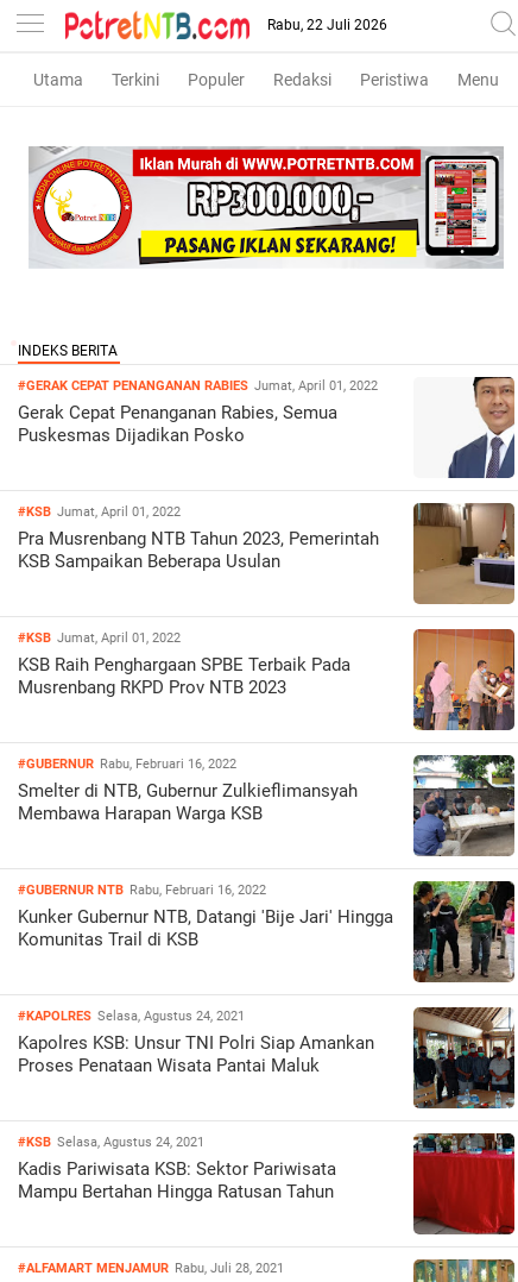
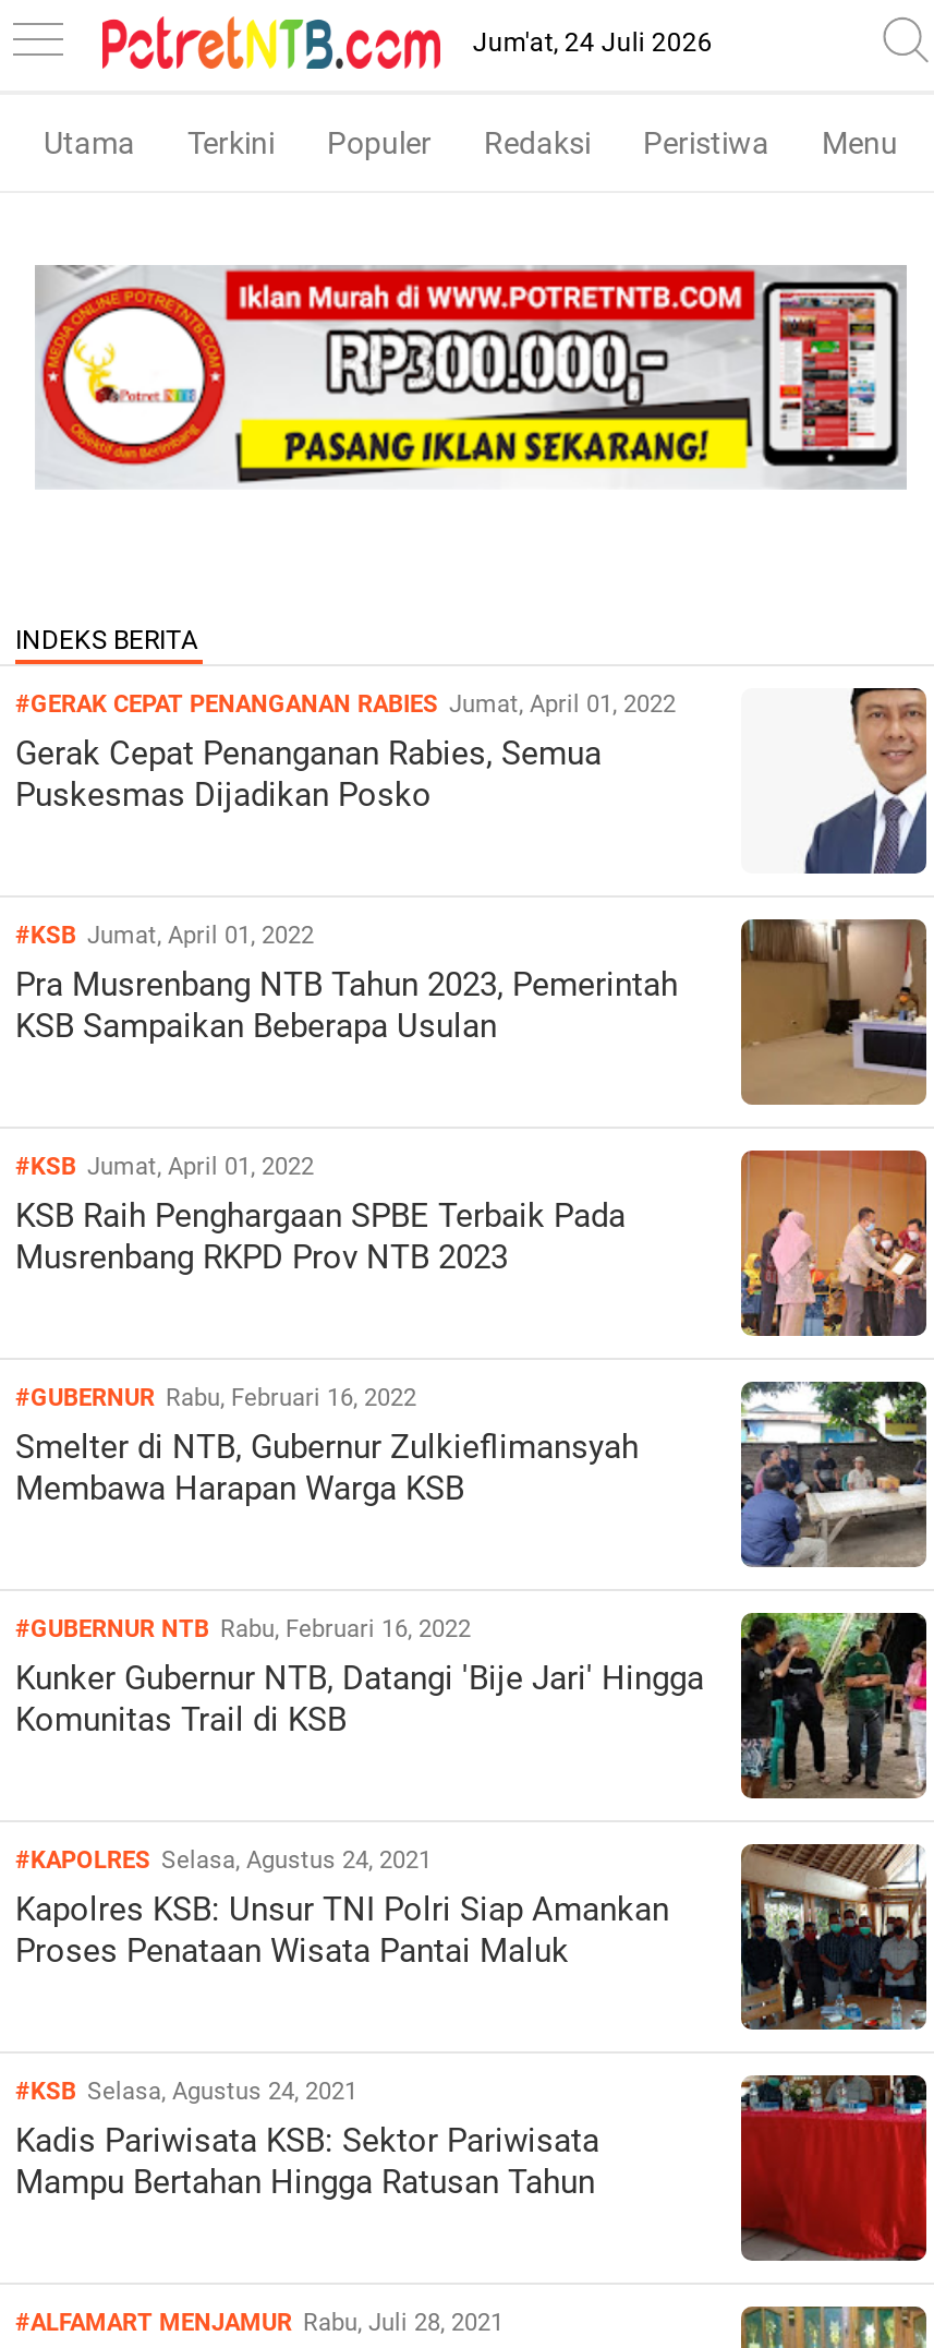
[267,17,387,33] Rabu, 22 Juli 2026 -> [473,27,712,58] Jum'at, 24 Juli 2026

